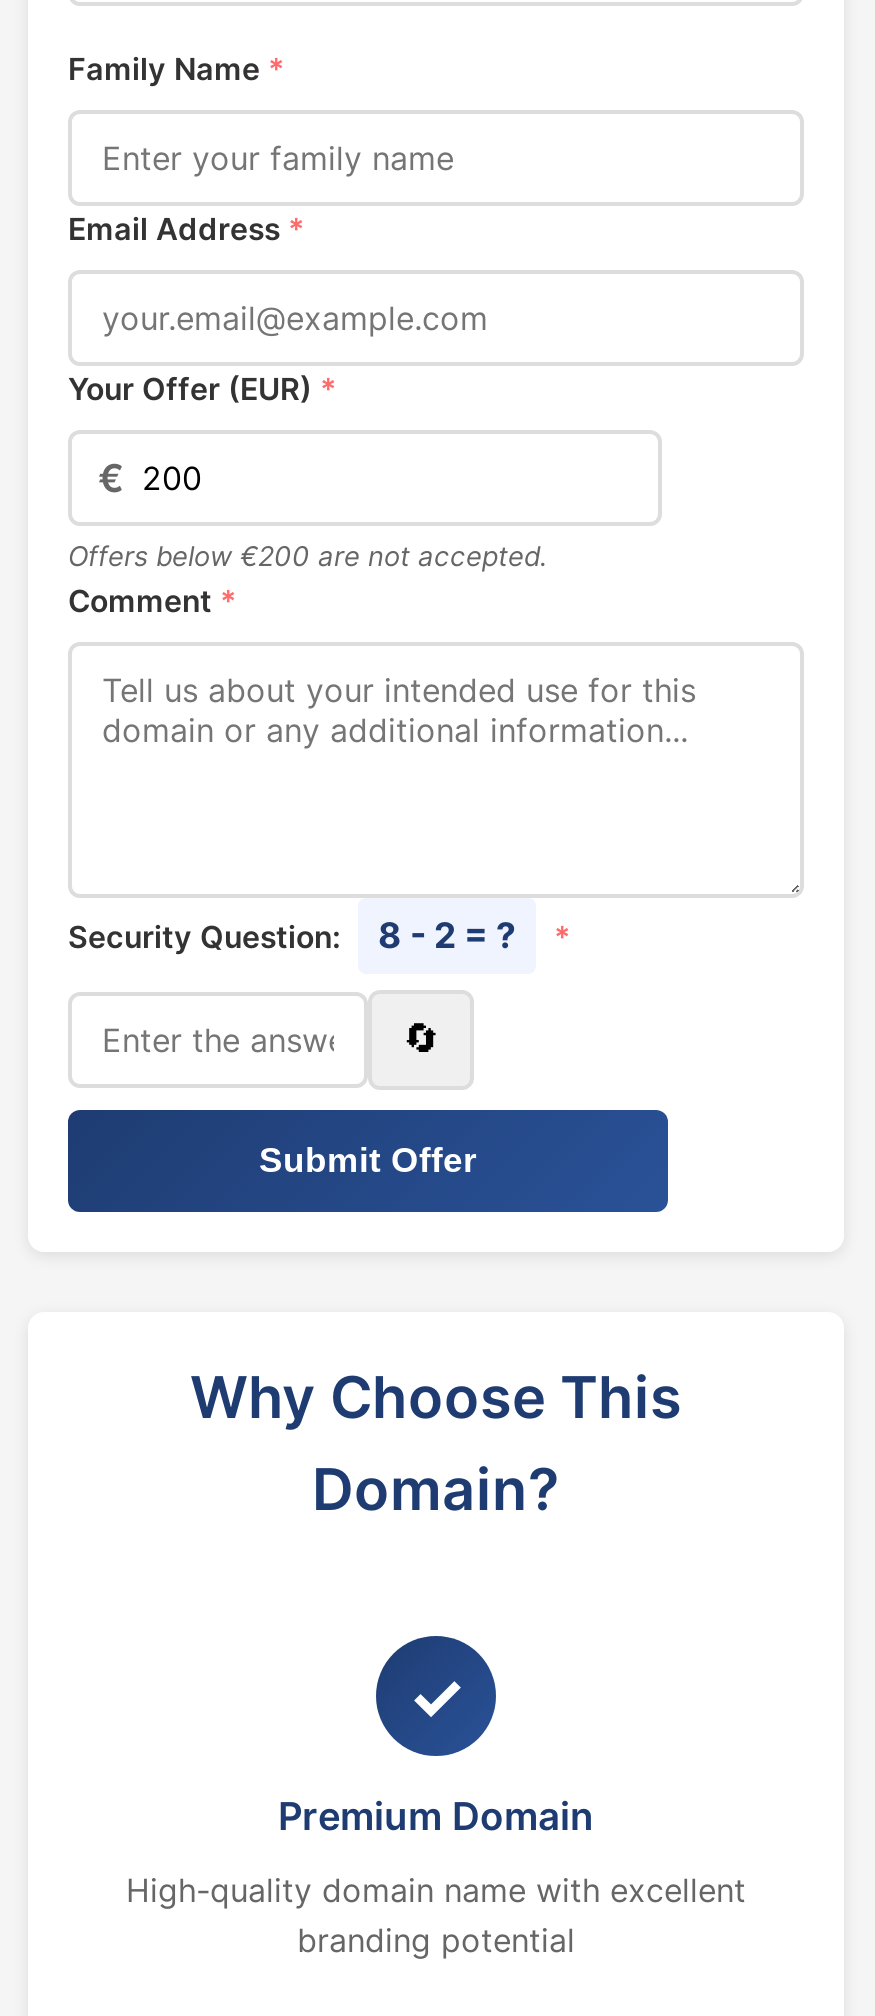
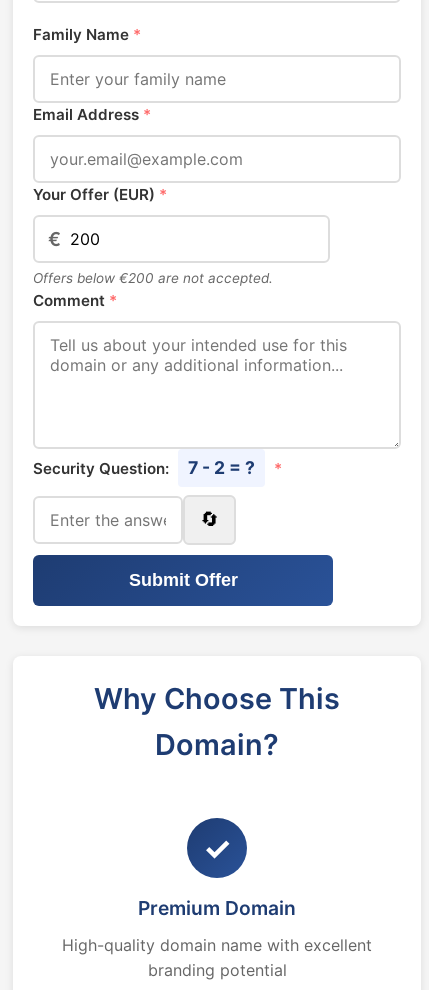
[378,914,516,956] 8 - 2 = ? -> [188,457,255,478] 7 - 2 = ?

